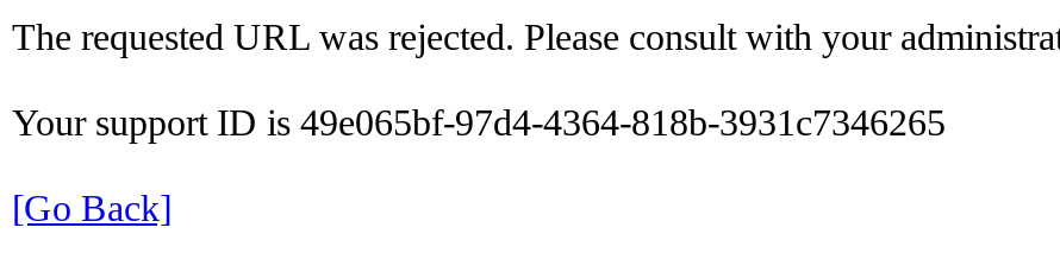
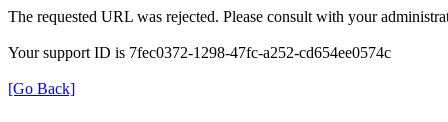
[12,102,946,143] Your support ID is 49e065bf-97d4-4364-818b-3931c7346265 -> [8,44,391,61] Your support ID is 7fec0372-1298-47fc-a252-cd654ee0574c

